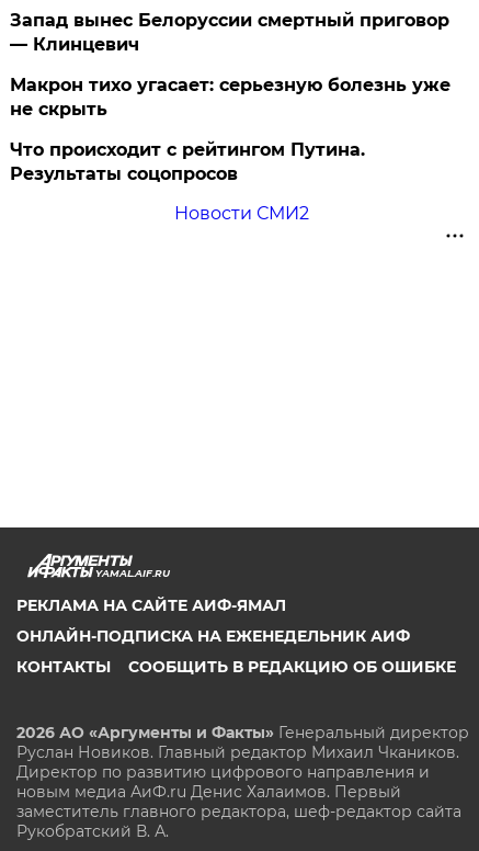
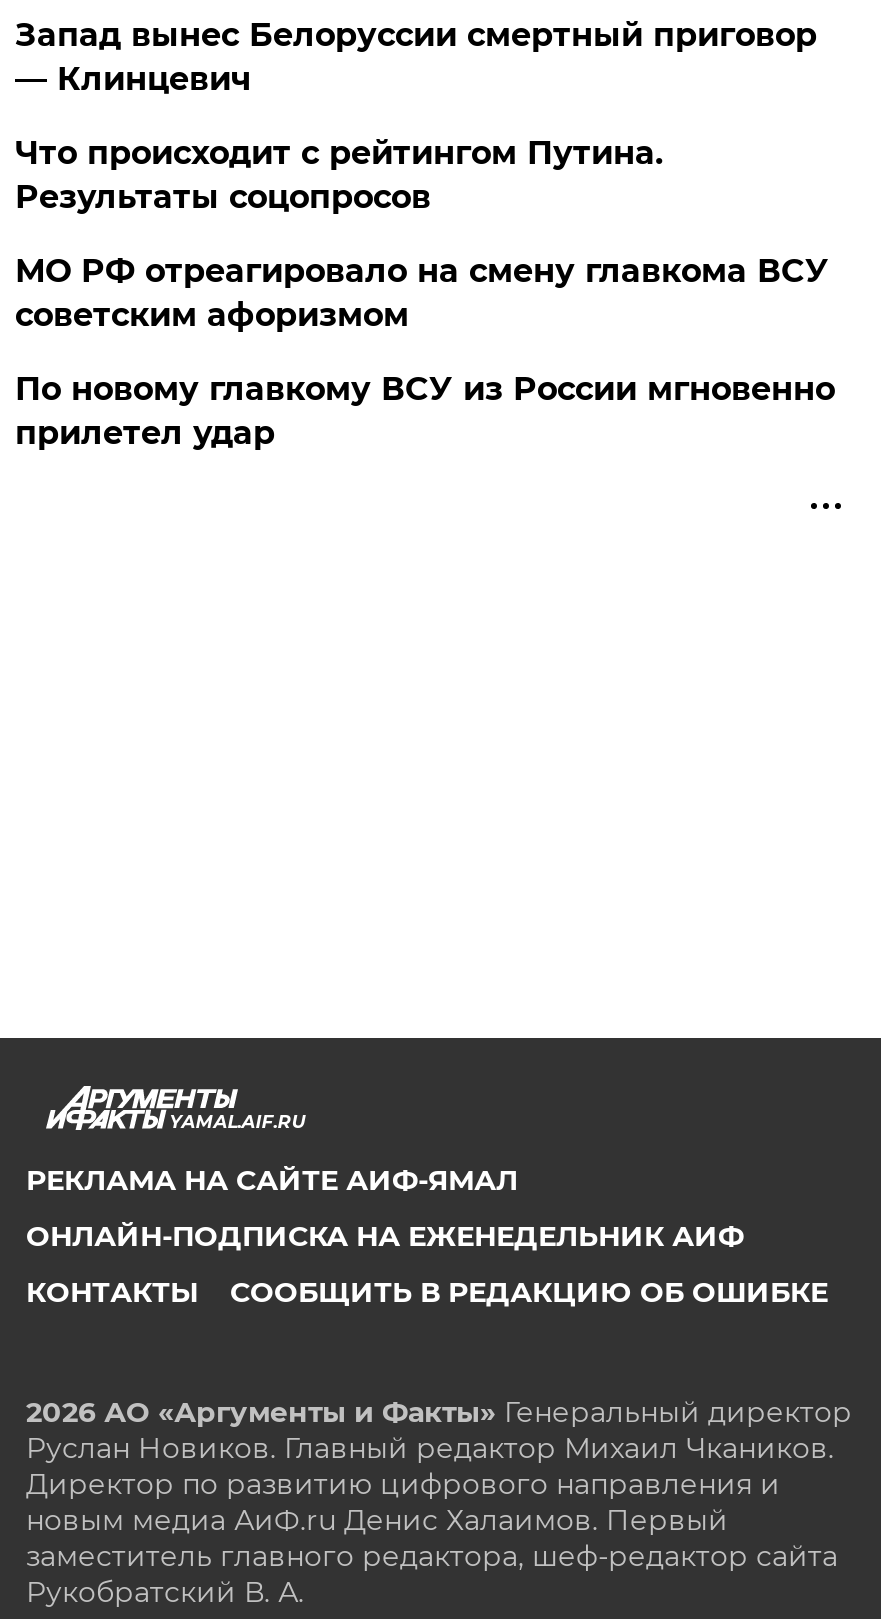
[10,74,451,119] Макрон тихо угасает: серьезную болезнь уже | не скрыть -> none
moved [10,139,365,184] -> [15,134,663,216]: Что происходит с рейтингом Путина. | Результаты соцопросов
[174,203,309,224] Новости СМИ2 -> [15,252,835,452] МО РФ отреагировало на смену главкома ВСУ | советским афоризмом | По новому главкому ВСУ из России мгновенно | прилетел удар

